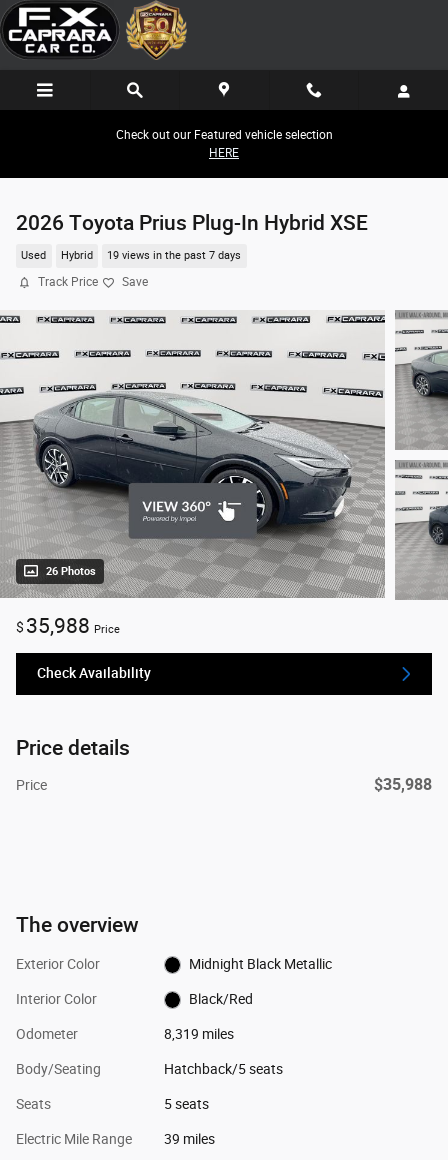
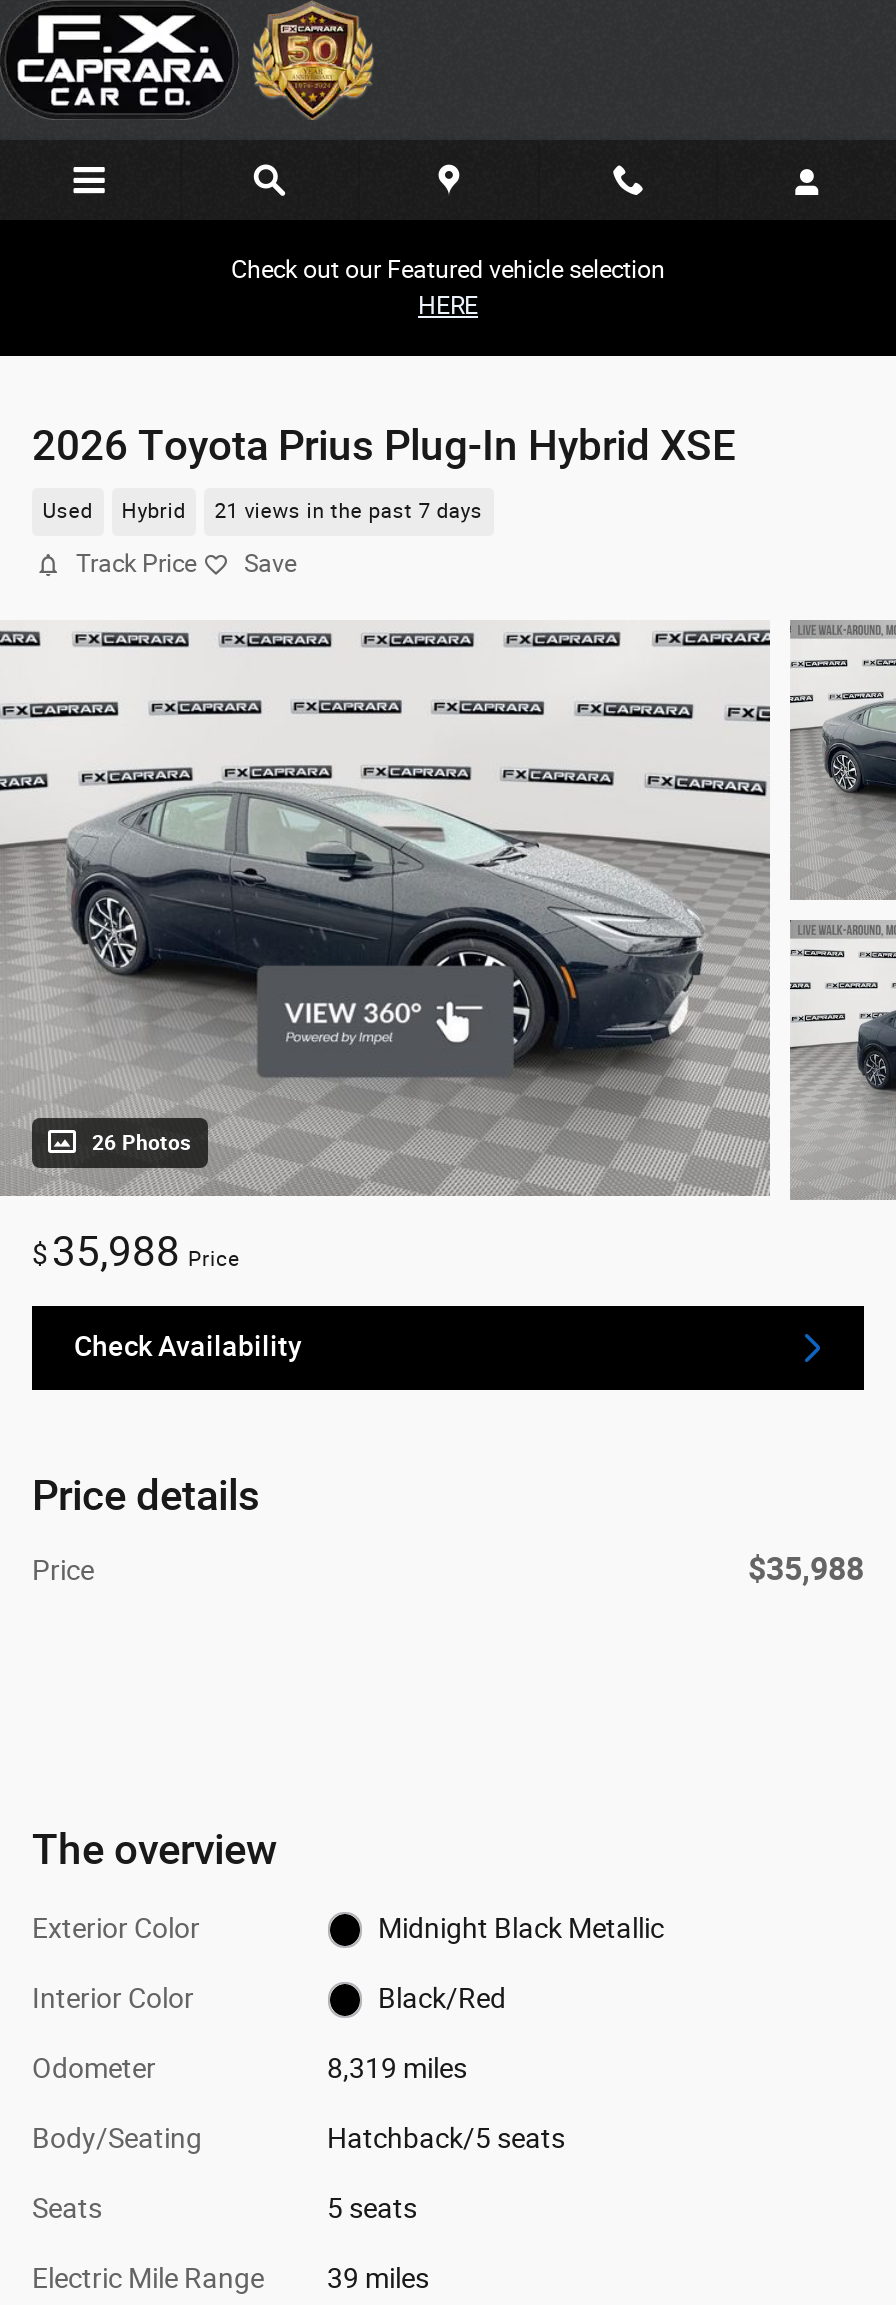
[107,249,241,262] 19 views in the past 7 days -> [214,498,482,524] 21 views in the past 7 days

